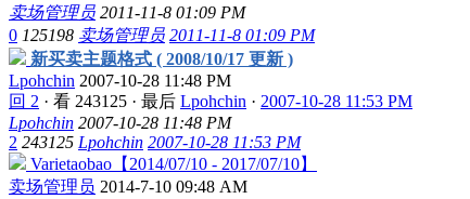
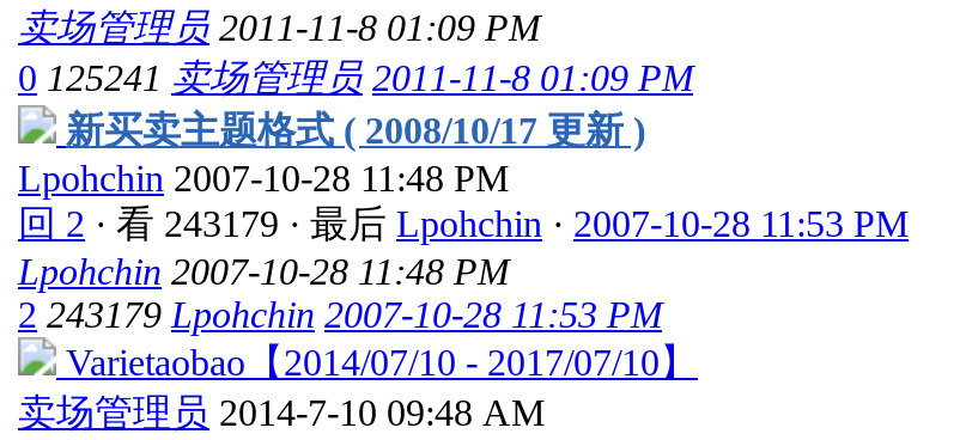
[9,26,315,44] 0 125198 卖场管理员 2011-11-8 01:09 PM -> [18,57,693,98] 0 125241 卖场管理员 2011-11-8 01:09 PM
[9,92,412,110] 回 2 · 看 243125 · 最后Lpohchin · 2007-10-28 11:53 PM -> [18,203,909,244] 回 2 · 看 243179 · 最后Lpohchin · 2007-10-28 11:53 PM
[9,133,301,151] 2 243125 Lpohchin 2007-10-28 11:53 PM -> [18,294,662,335] 2 243179 Lpohchin 2007-10-28 11:53 PM

